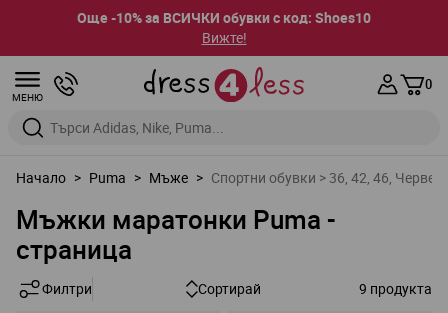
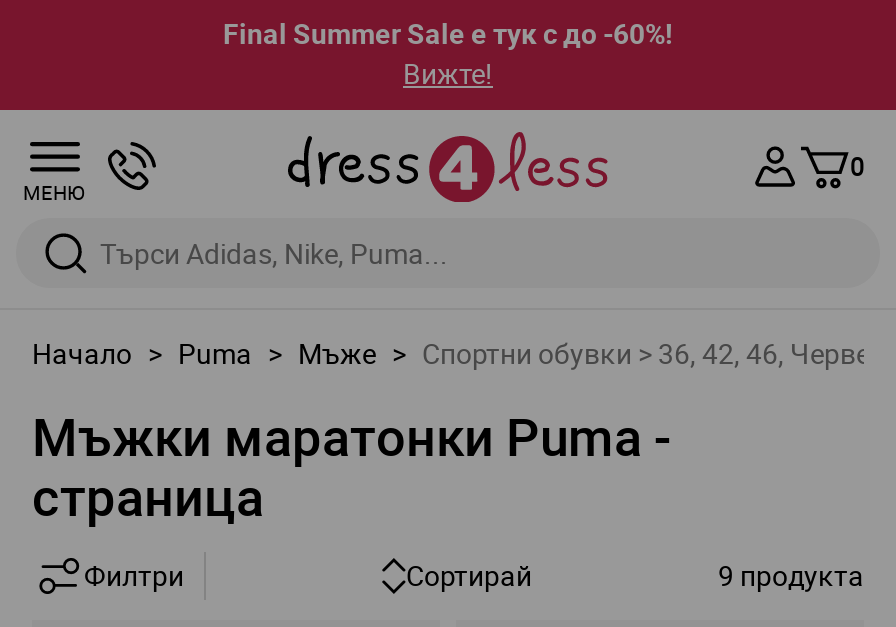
[77,8,371,27] Още -10% за ВСИЧКИ обувки с код: Shoes10 -> [223,14,673,52] Final Summer Sale е тук с до -60%!

